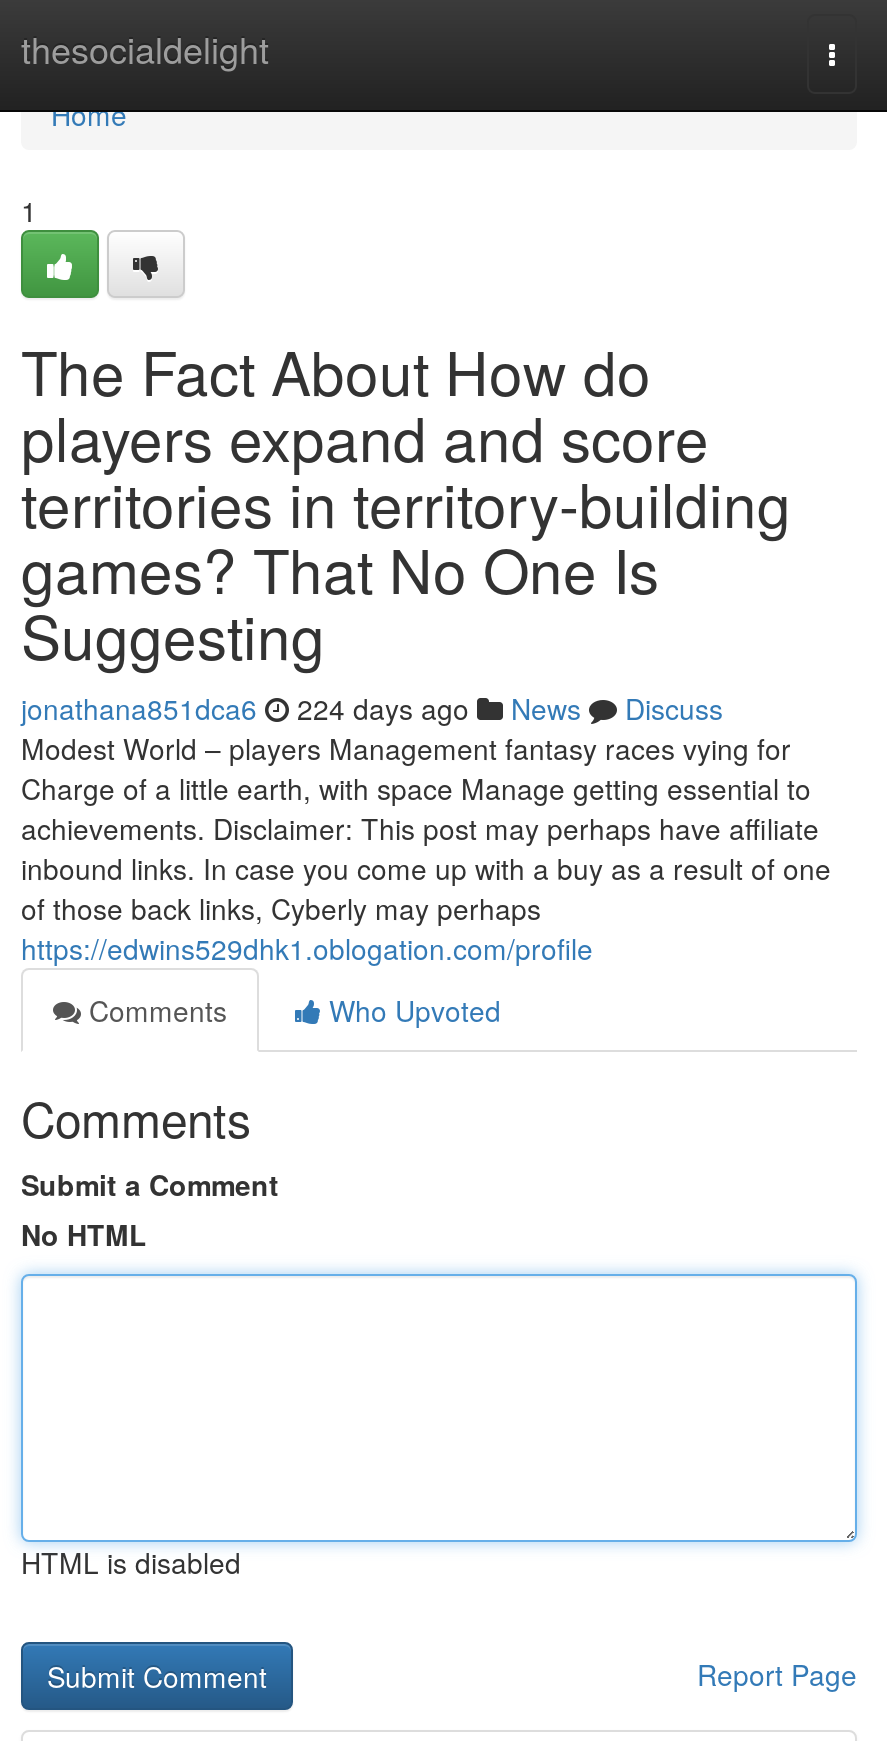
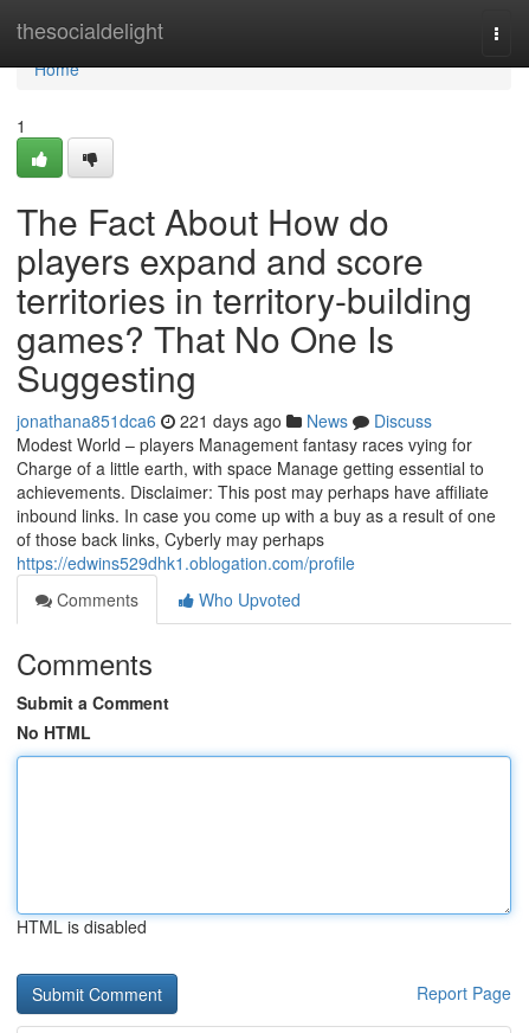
[21,688,723,728] jonathana851dca6 224 days ago News Discuss -> [17,409,432,432] jonathana851dca6 221 days ago News Discuss

